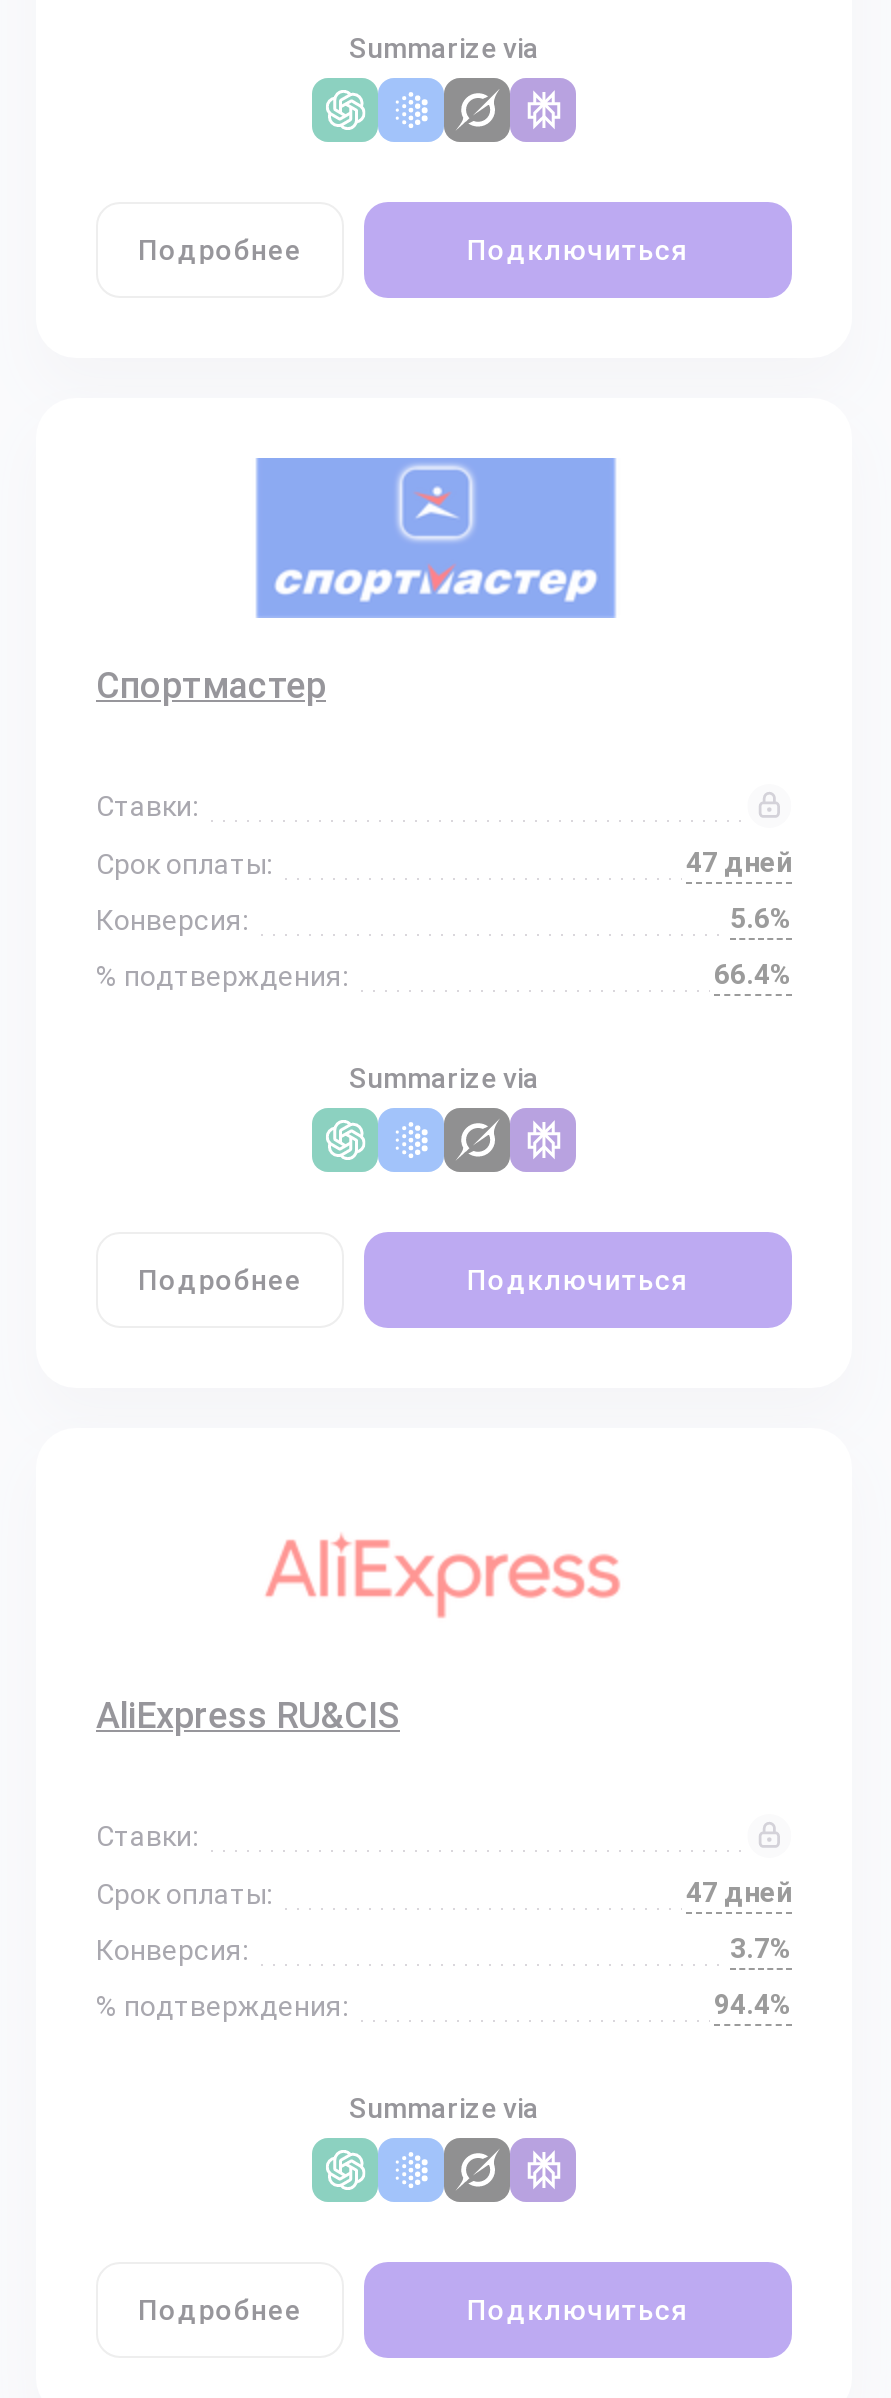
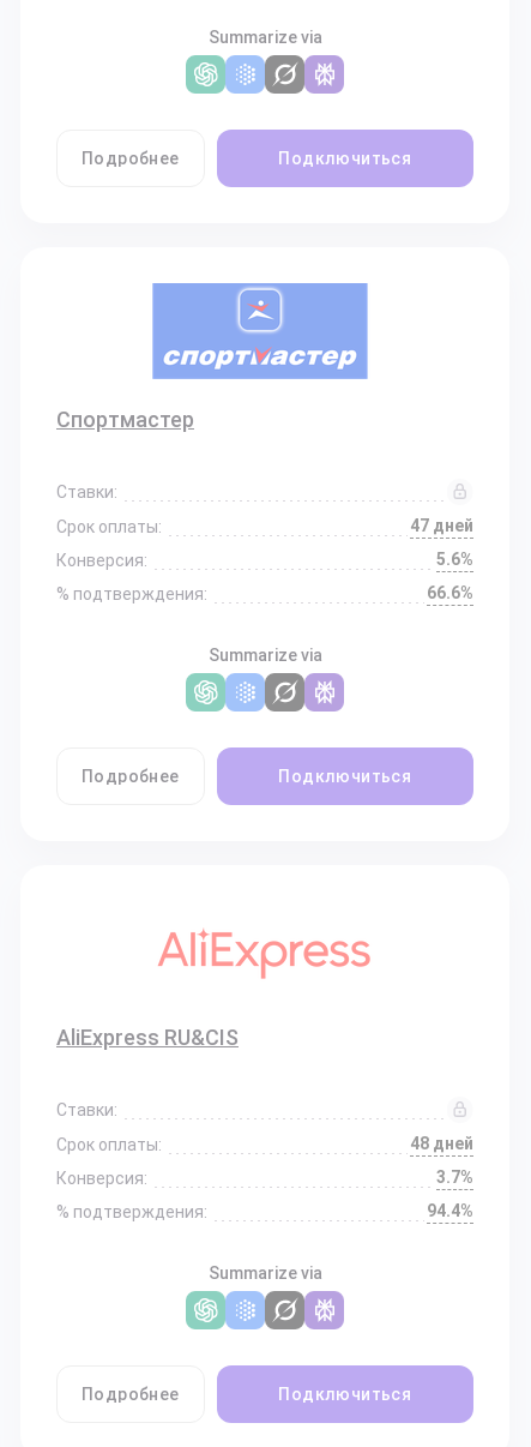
[714,958,792,990] 66.4% -> [427,583,473,602] 66.6%
[686,1876,792,1908] 47 дней -> [410,1134,473,1153] 48 дней

